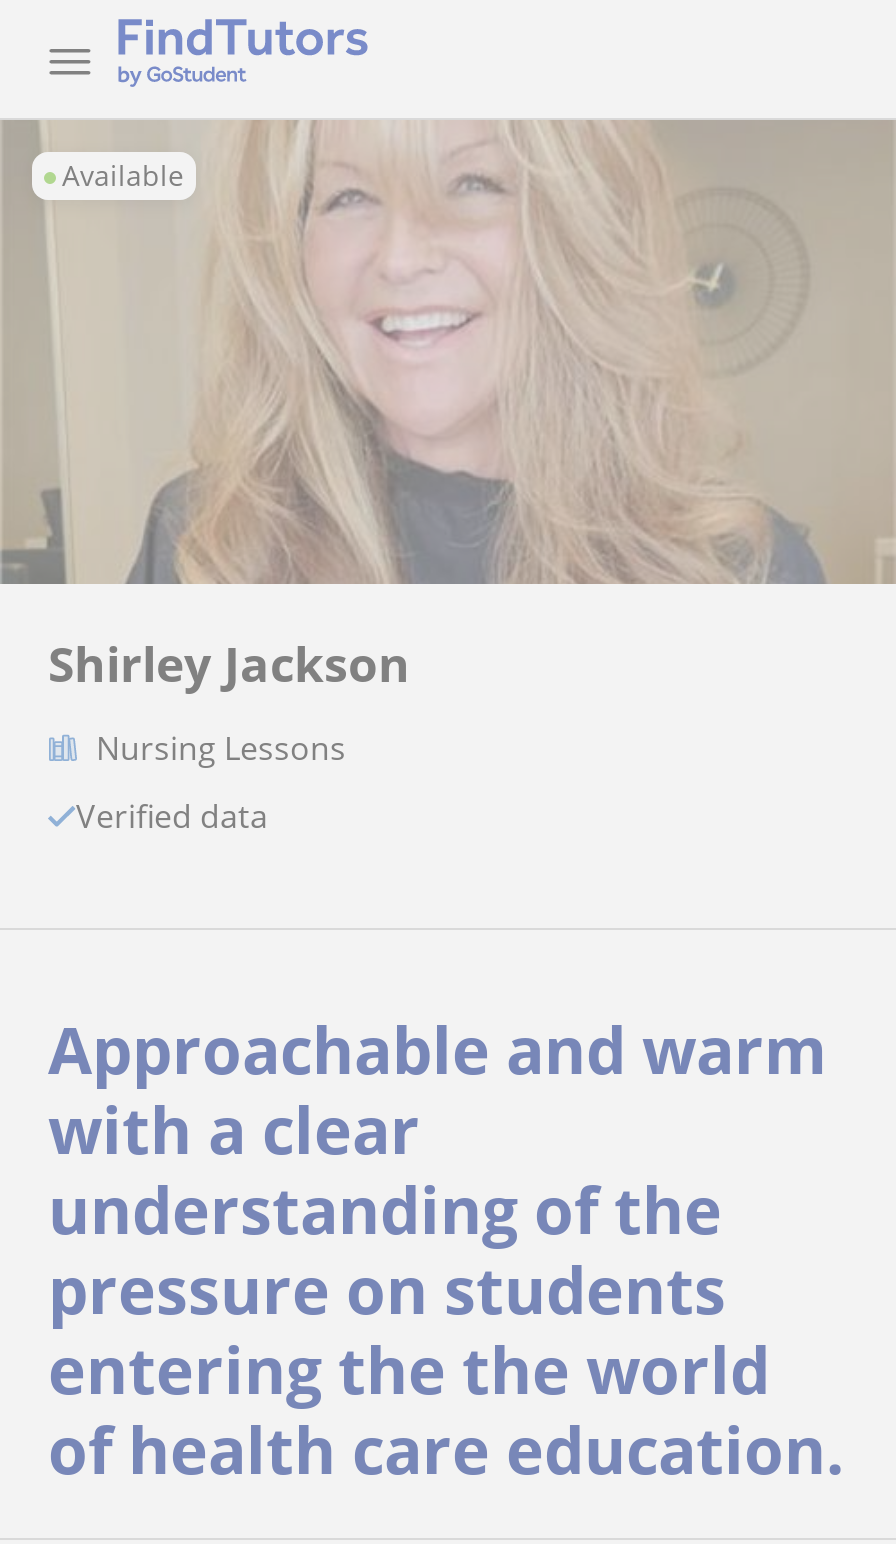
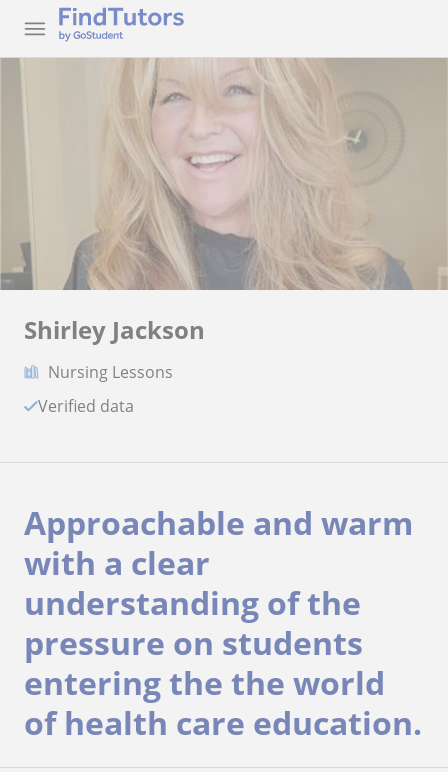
[62,156,184,194] Available -> none

